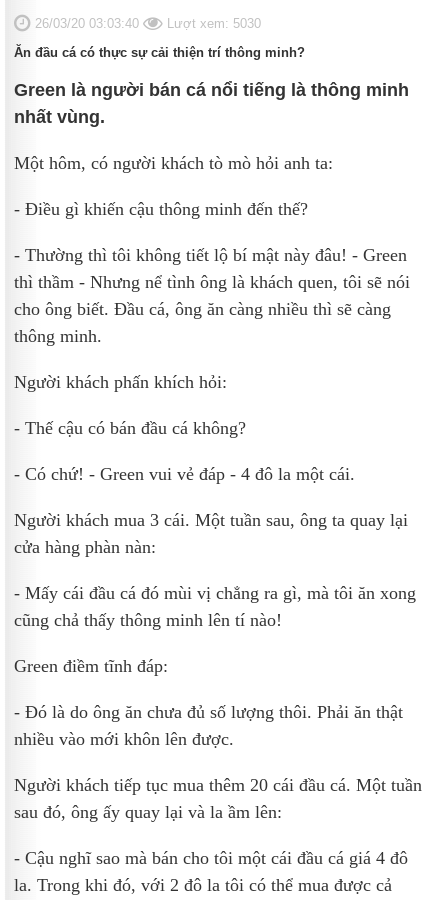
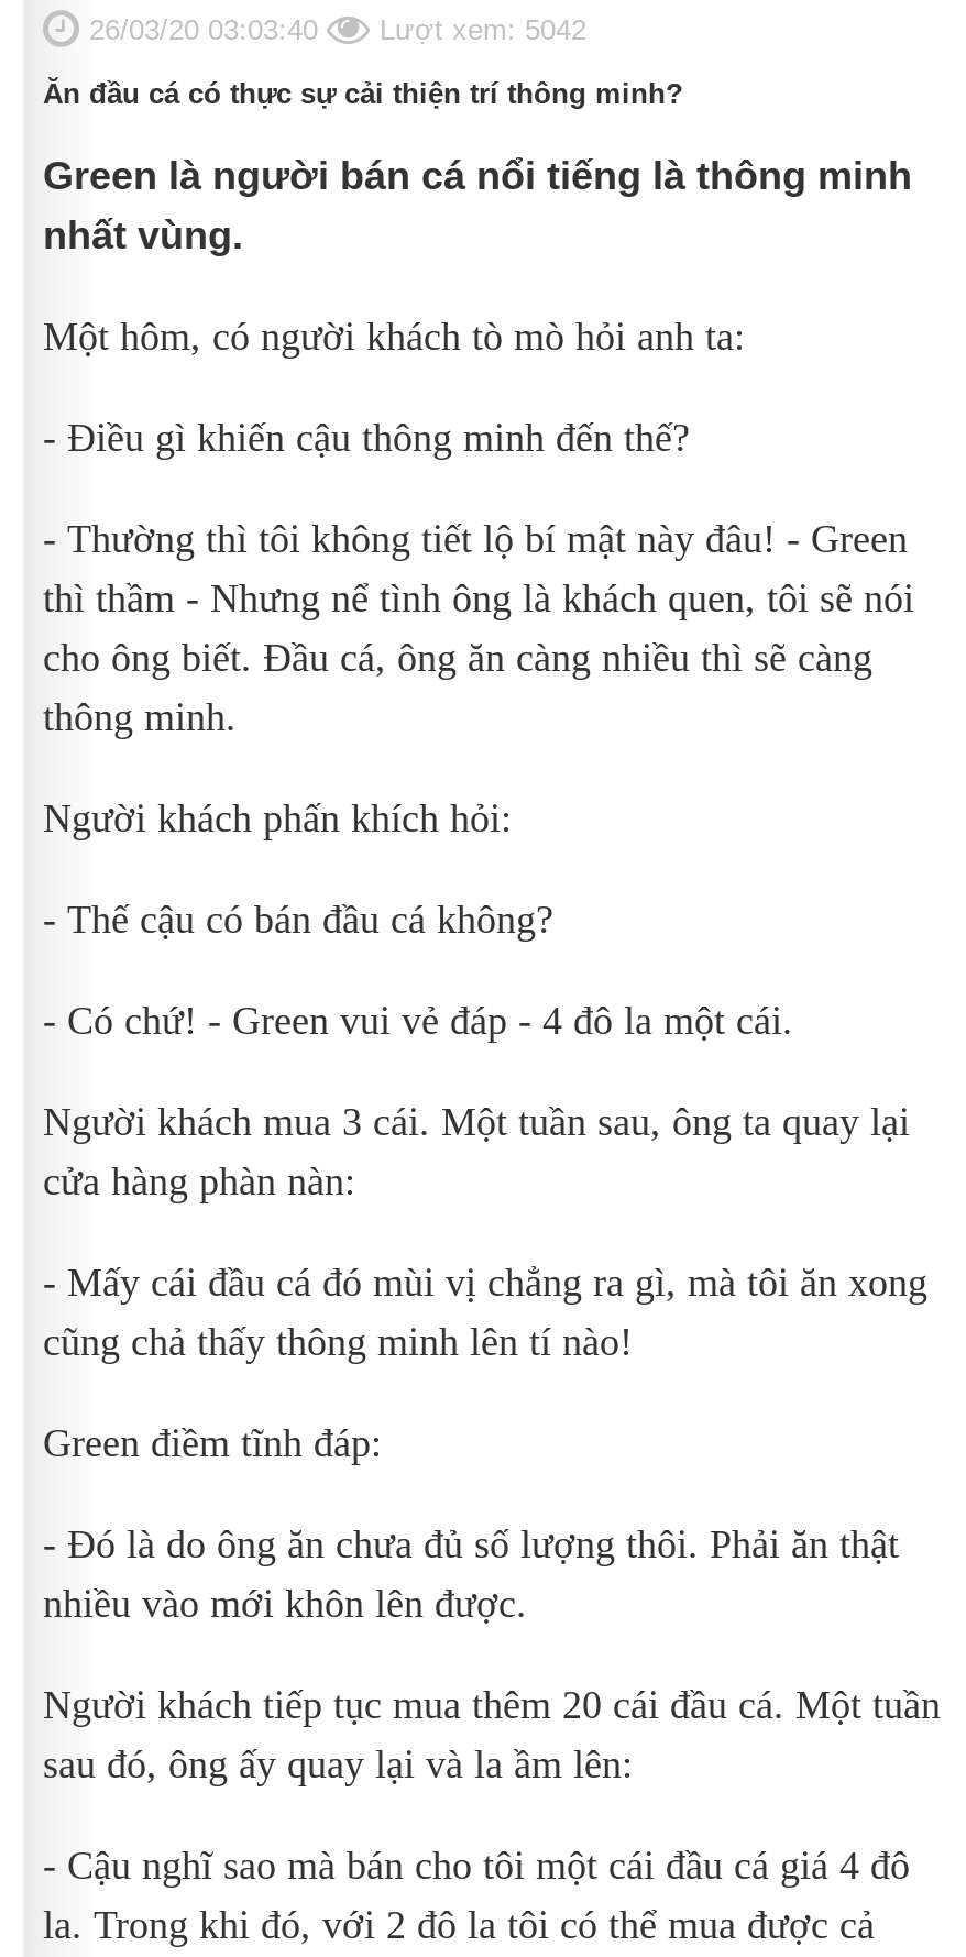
[31,16,261,31] 26/03/20 03:03:40 Lượt xem: 5030 -> [80,13,586,46] 26/03/20 03:03:40 Lượt xem: 5042

